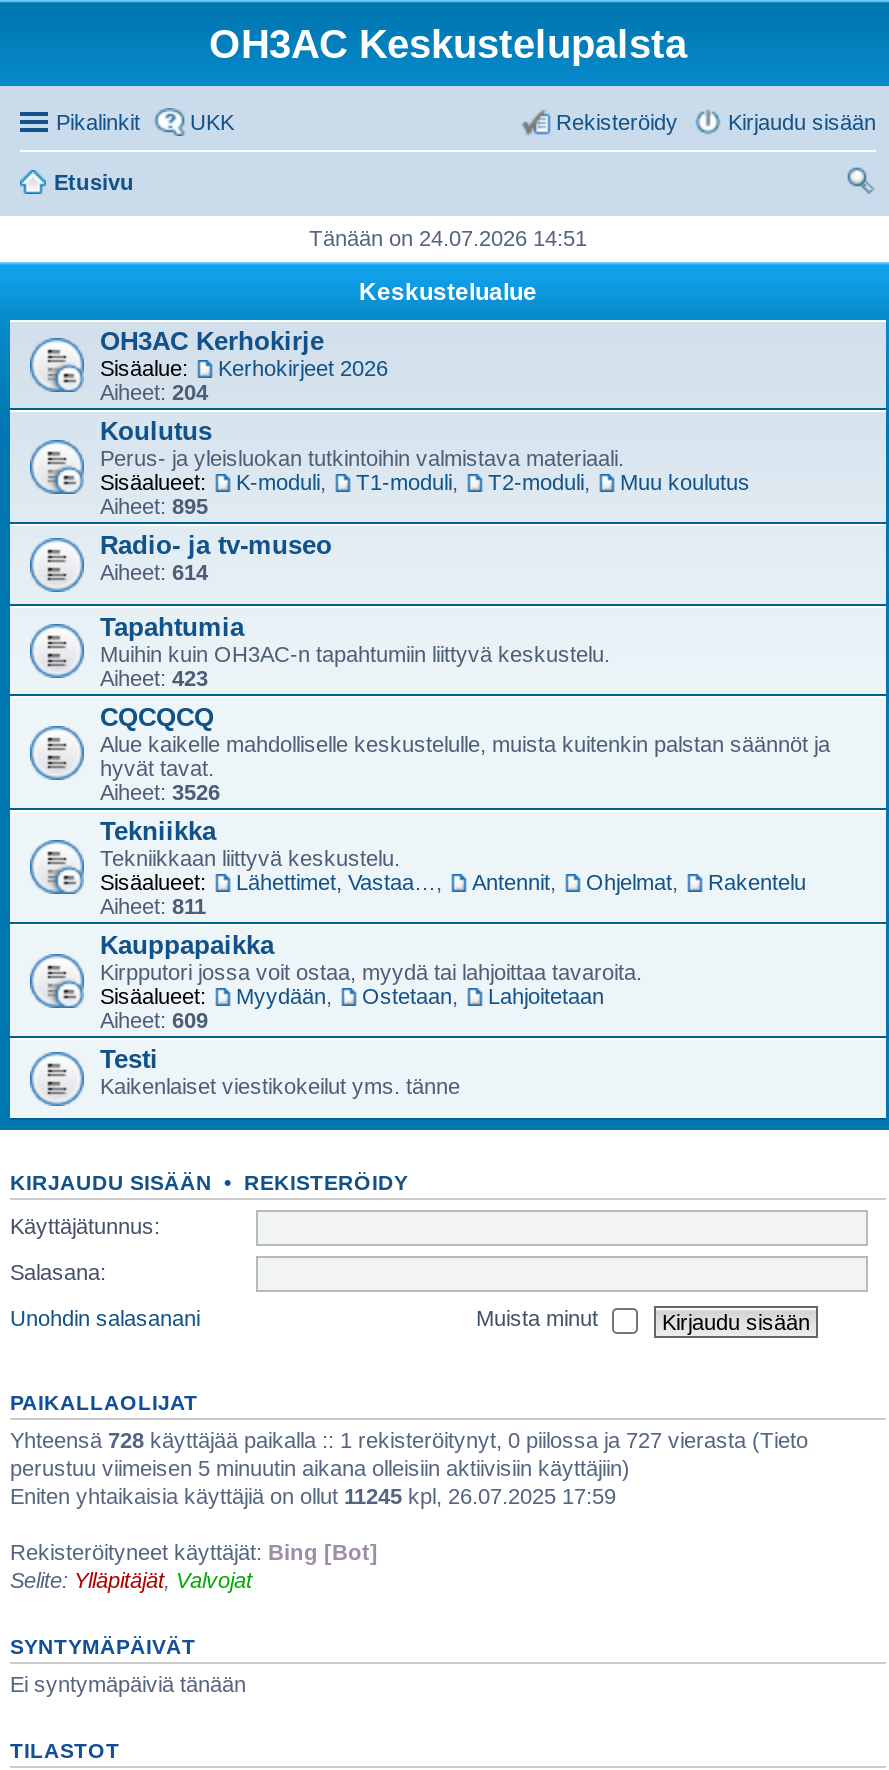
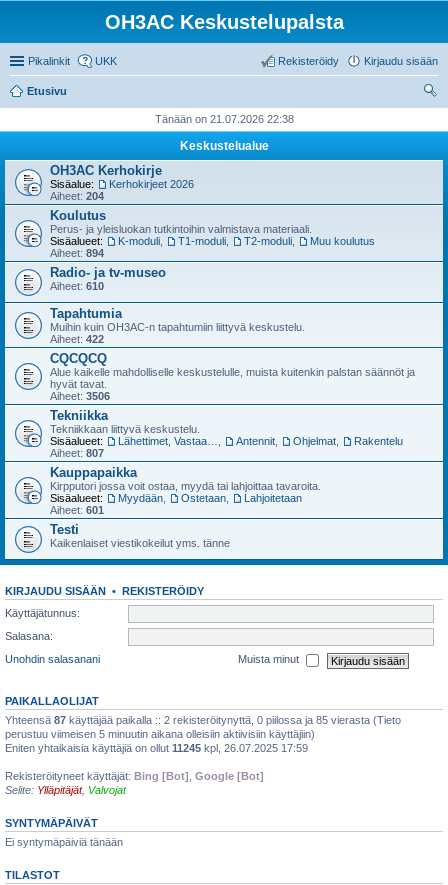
[309,226,587,250] Tänään on 24.07.2026 14:51 -> [154,113,293,125] Tänään on 21.07.2026 22:38
[100,494,208,518] Aiheet: 895 -> [50,247,104,259] Aiheet: 894
[100,560,208,584] Aiheet: 614 -> [50,280,104,292] Aiheet: 610
[100,666,208,690] Aiheet: 423 -> [50,333,104,345] Aiheet: 422
[100,780,220,804] Aiheet: 3526 -> [50,390,110,402] Aiheet: 3506
[100,894,206,918] Aiheet: 811 -> [50,447,104,459] Aiheet: 807
[100,1008,208,1032] Aiheet: 609 -> [50,504,104,516] Aiheet: 601
[10,1428,808,1452] Yhteensä 728 käyttäjää paikalla :: 1 rekisteröitynyt, 0 piilossa ja 727 vierasta (Tieto -> [5,714,401,726] Yhteensä 87 käyttäjää paikalla :: 2 rekisteröitynyttä, 0 piilossa ja 85 vierasta (Tieto
[10,1540,378,1564] Rekisteröityneet käyttäjät: Bing [Bot] -> [5,770,264,782] Rekisteröityneet käyttäjät: Bing [Bot], Google [Bot]

